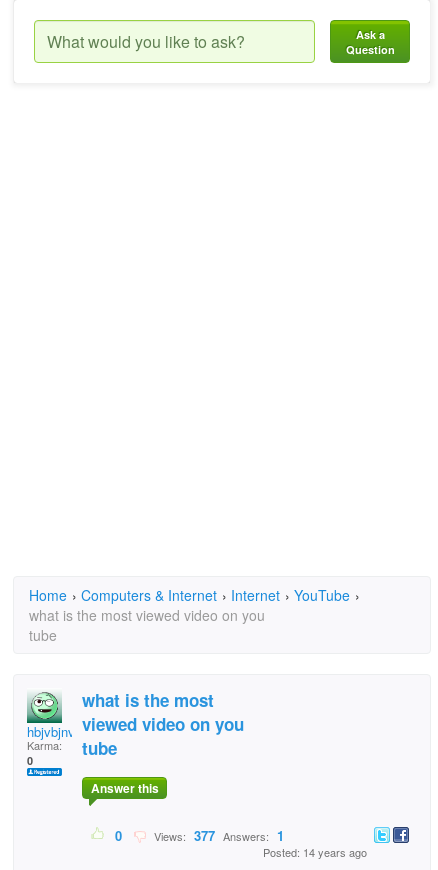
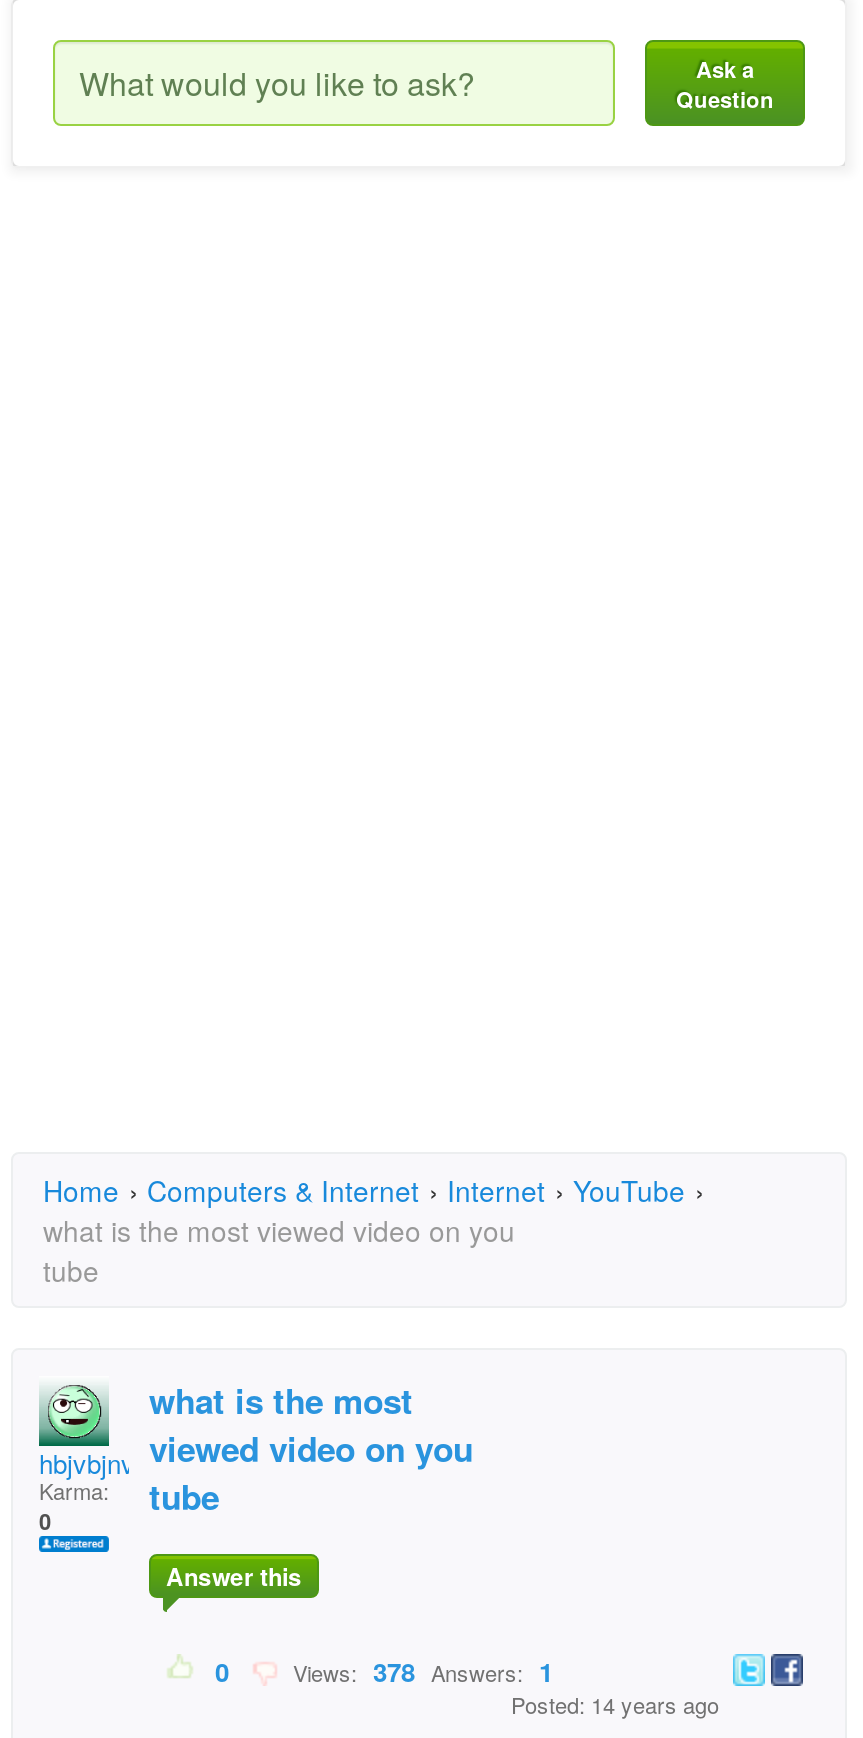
[148,826,284,845] Views: 377 Answers: 1 -> [281,1652,553,1690] Views: 378 Answers: 1

